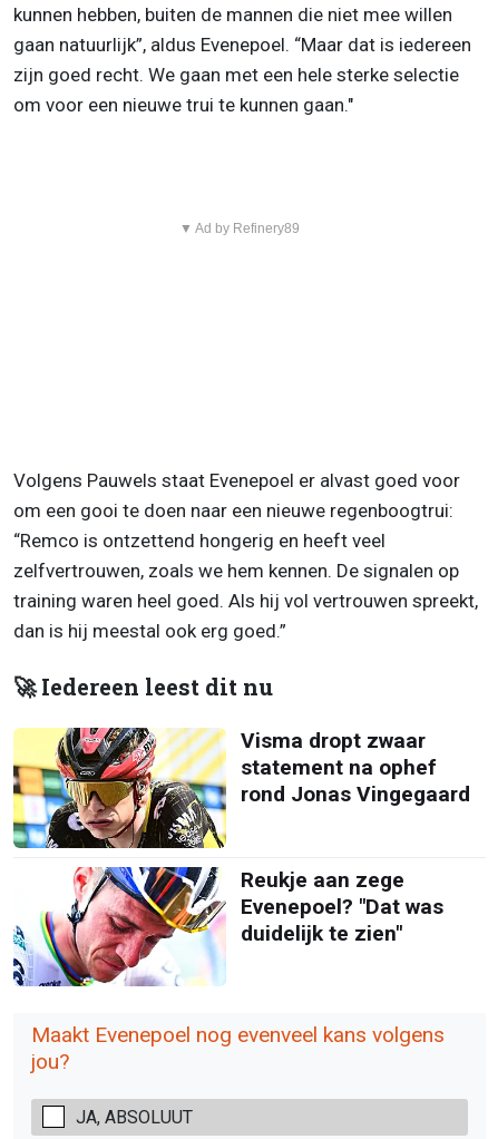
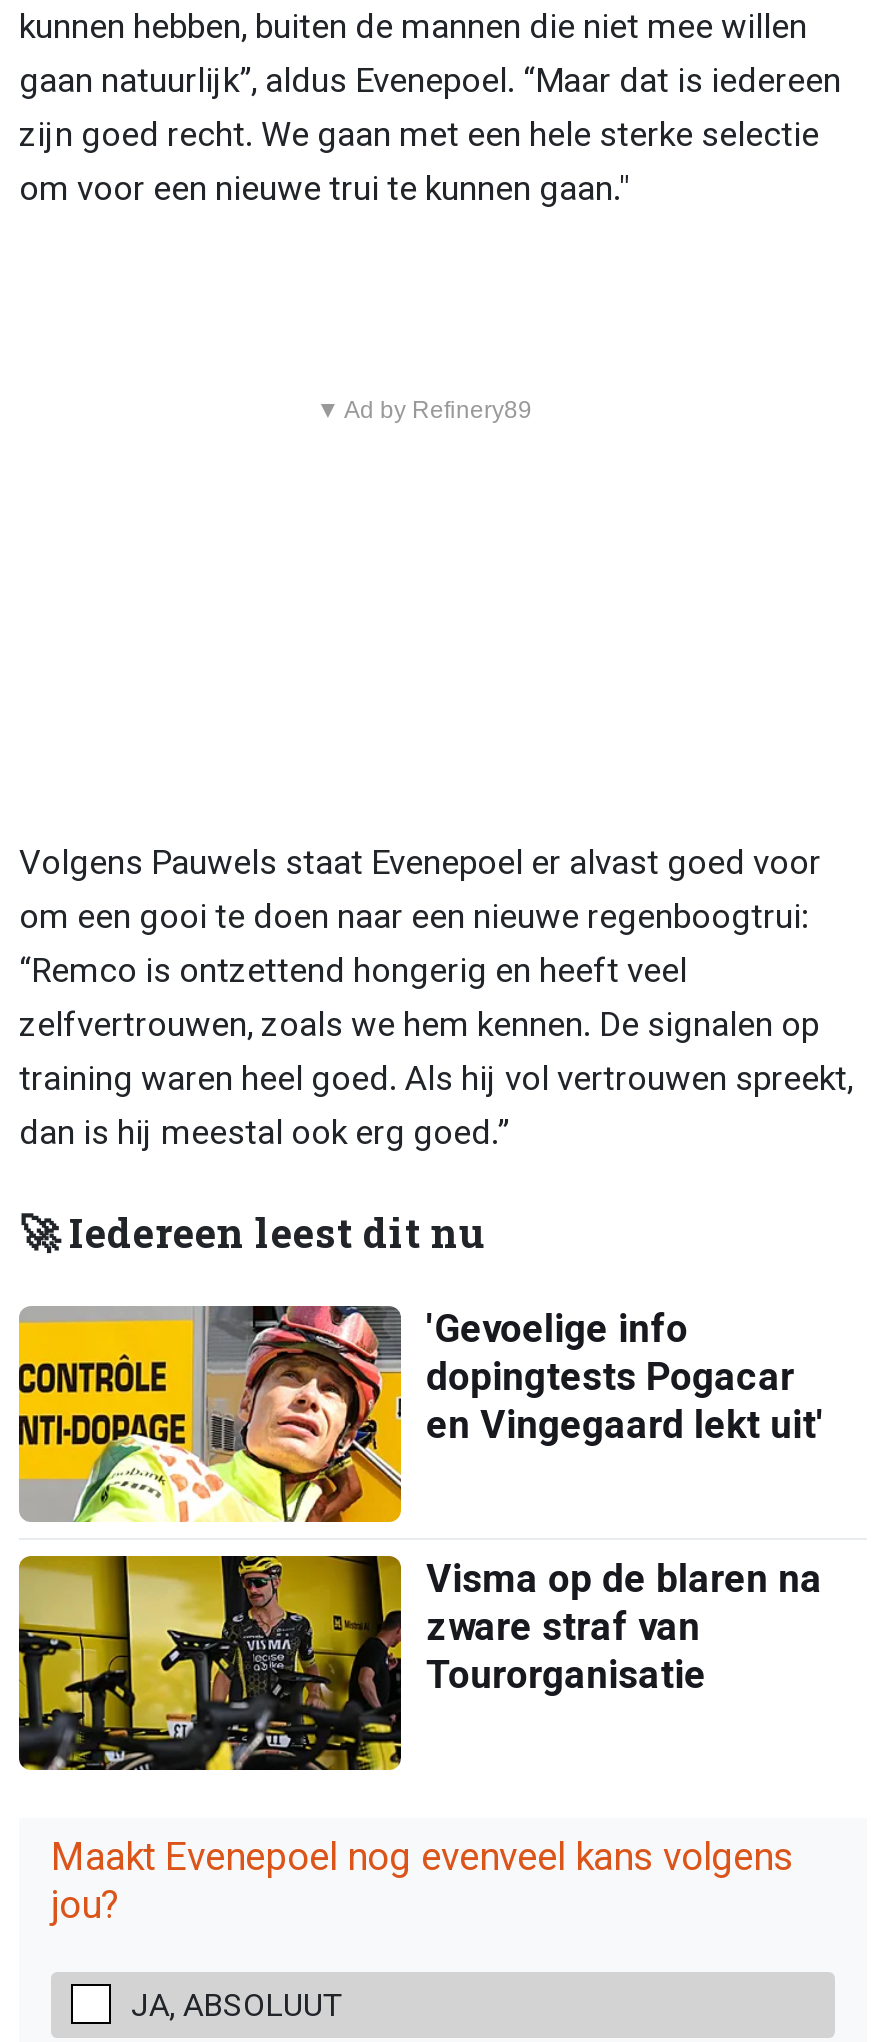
[12,728,470,849] [image] | Visma dropt zwaar | statement na ophef | rond Jonas Vingegaard -> [17,1304,824,1524] [image] | 'Gevoelige info | dopingtests Pogacar | en Vingegaard lekt uit'
[12,866,443,987] [image] | Reukje aan zege | Evenepoel? "Dat was | duidelijk te zien" -> [17,1554,822,1772] [image] | Visma op de blaren na | zware straf van | Tourorganisatie

